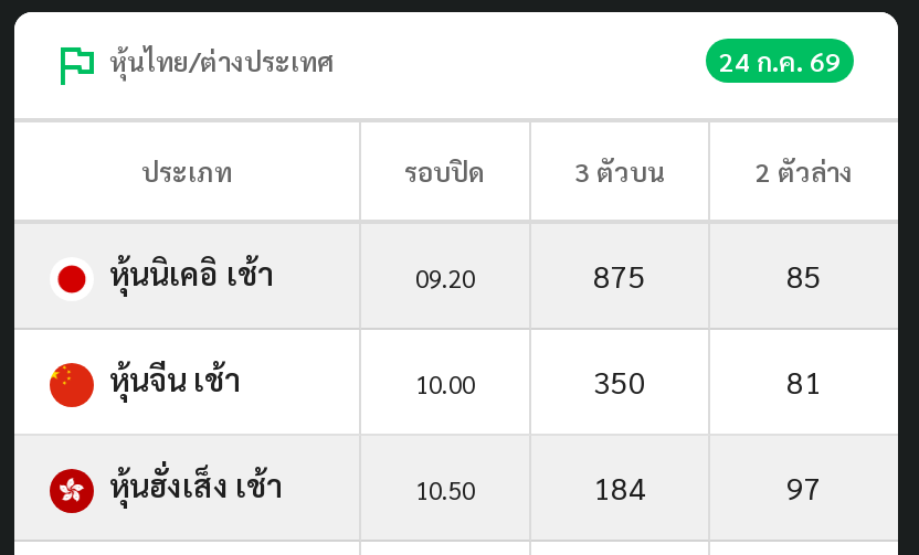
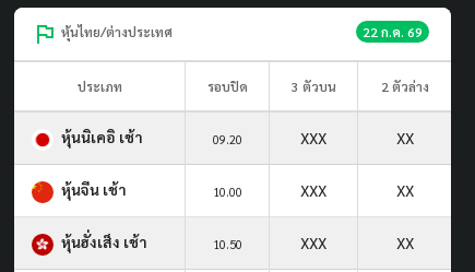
[719,43,841,78] 24 ก.ค. 69 -> [363,23,423,40] 22 ก.ค. 69
[593,254,822,294] 875 | 85 -> [300,128,413,147] XXX | XX
[593,360,822,400] 350 | 81 -> [300,180,413,200] XXX | XX
[593,466,822,506] 184 | 97 -> [300,232,413,252] XXX | XX

